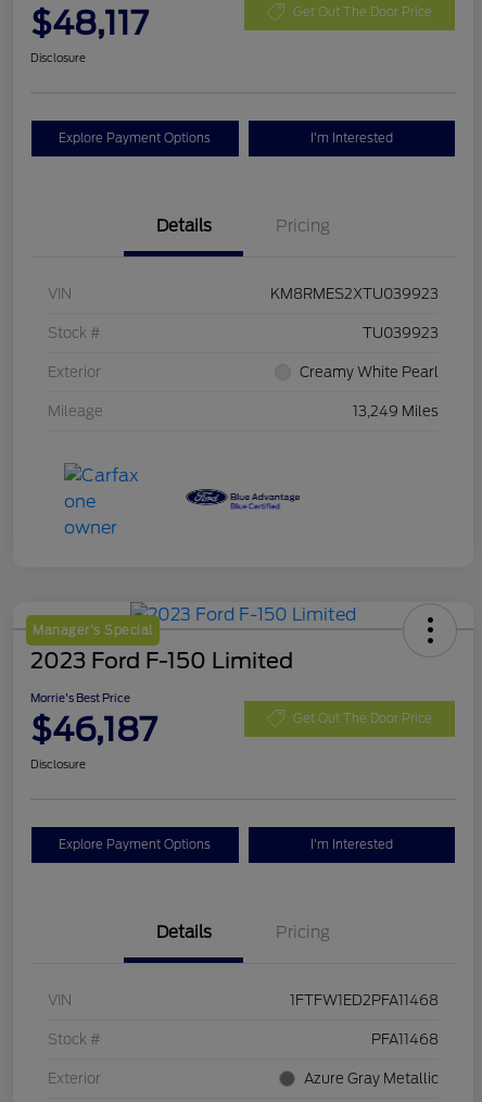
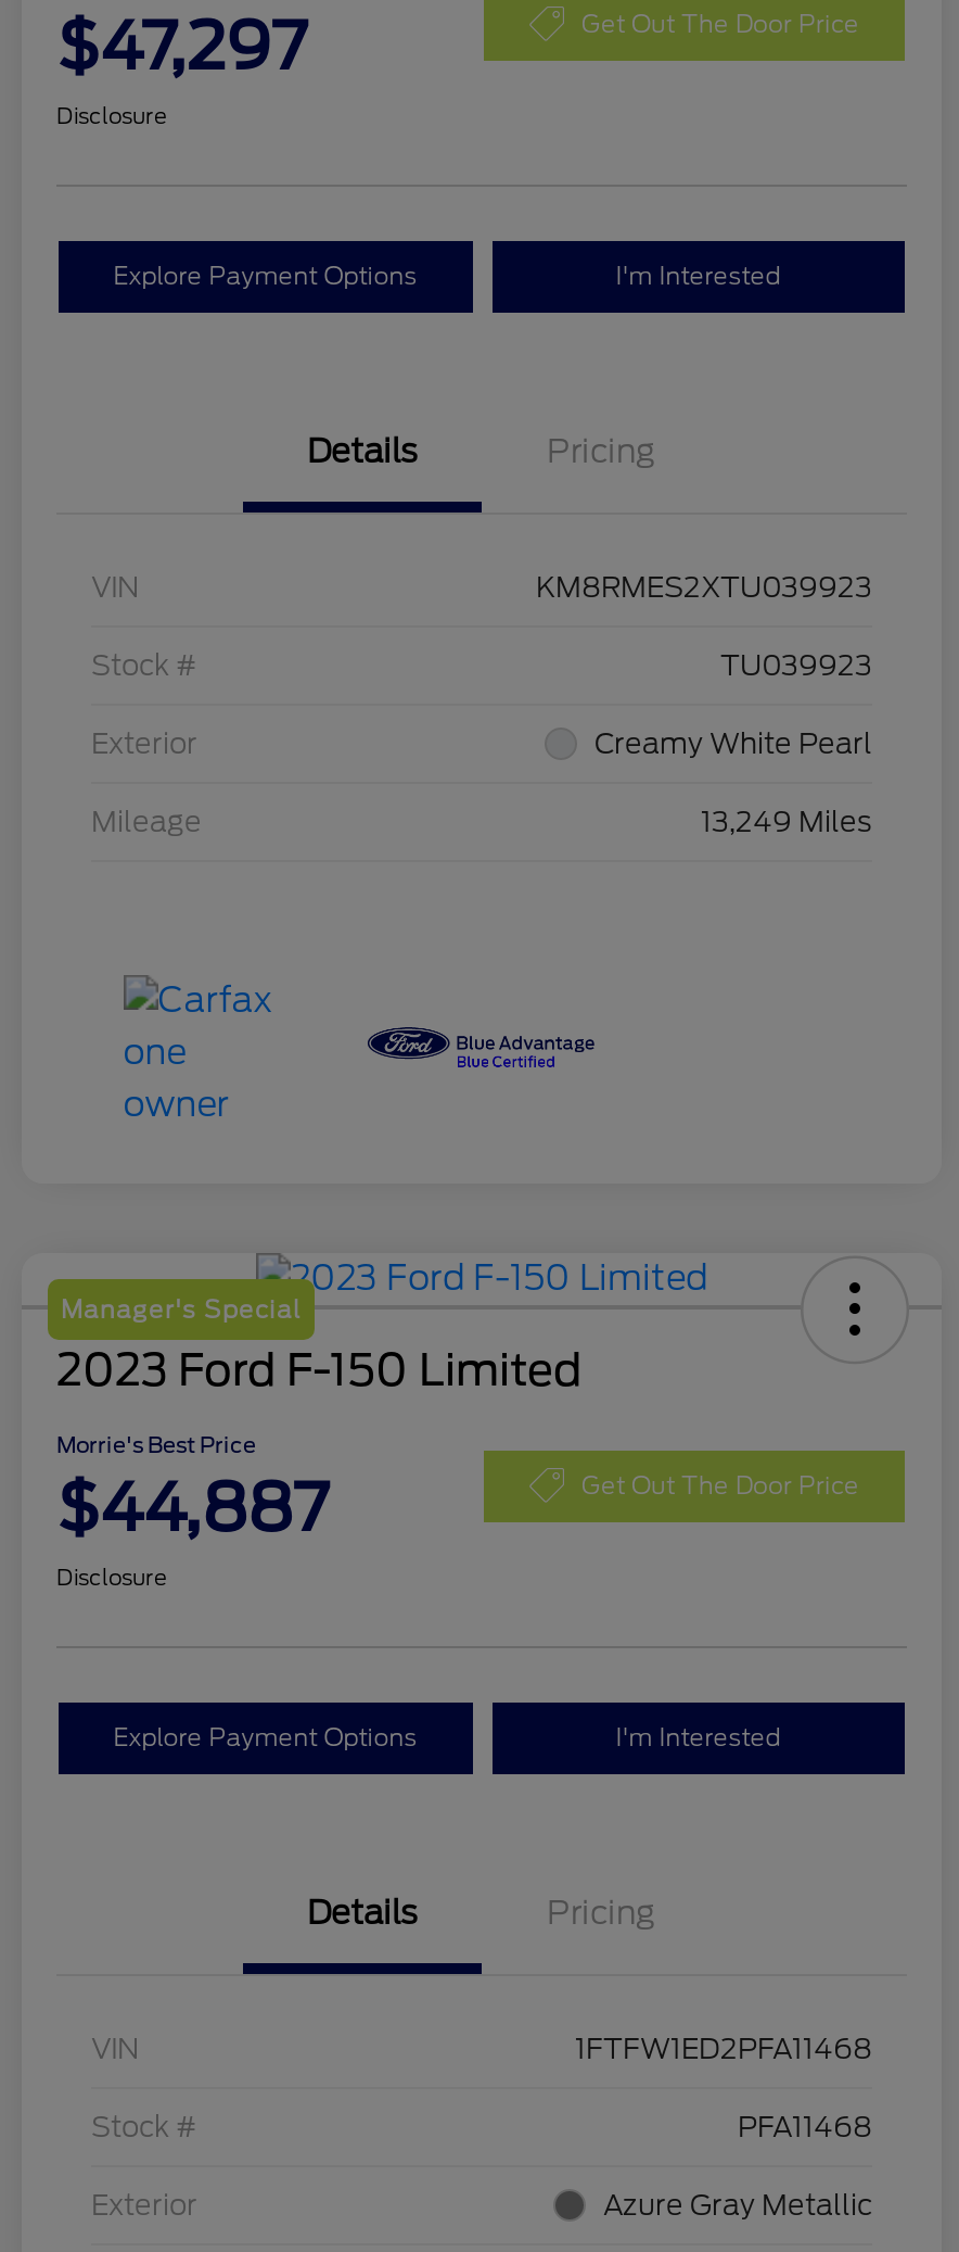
[30,3,148,43] $48,117 -> [56,7,306,85] $47,297
[30,710,156,749] $46,187 -> [56,1468,328,1547] $44,887

